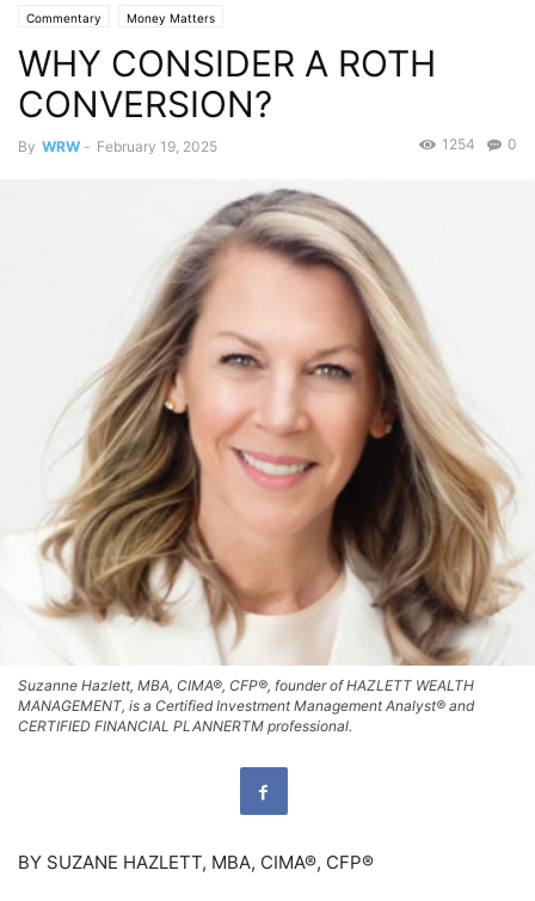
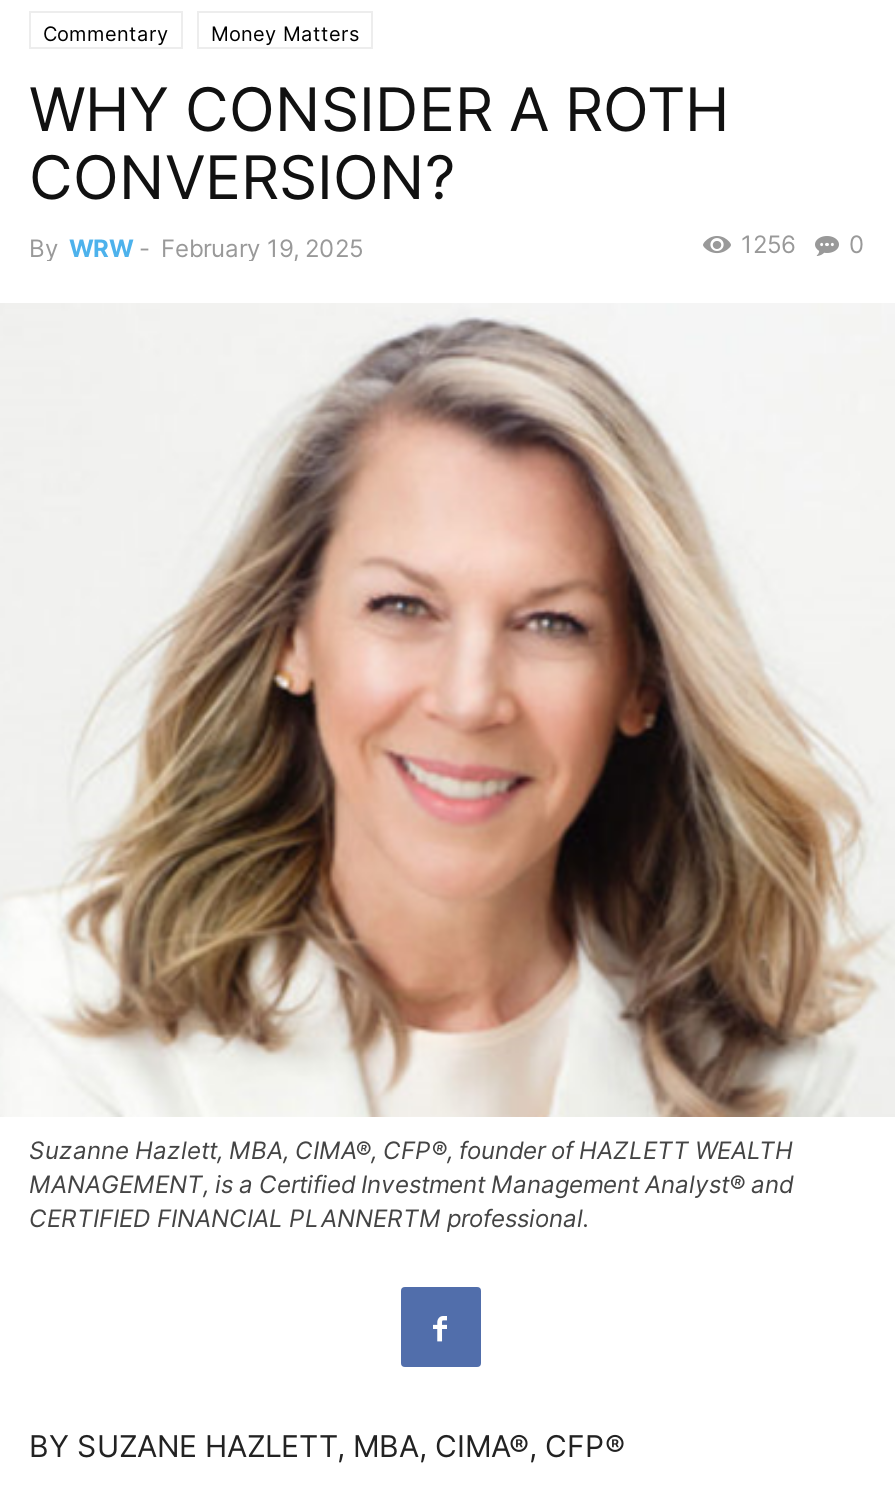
[442,135,517,153] 1254 0 -> [741,229,865,259] 1256 0

